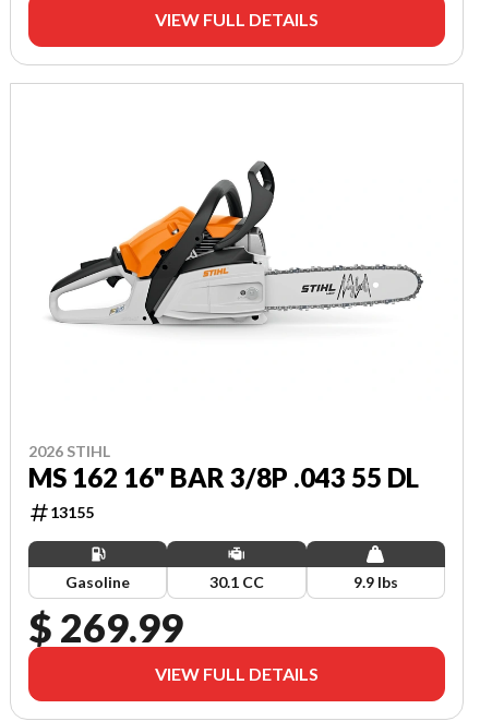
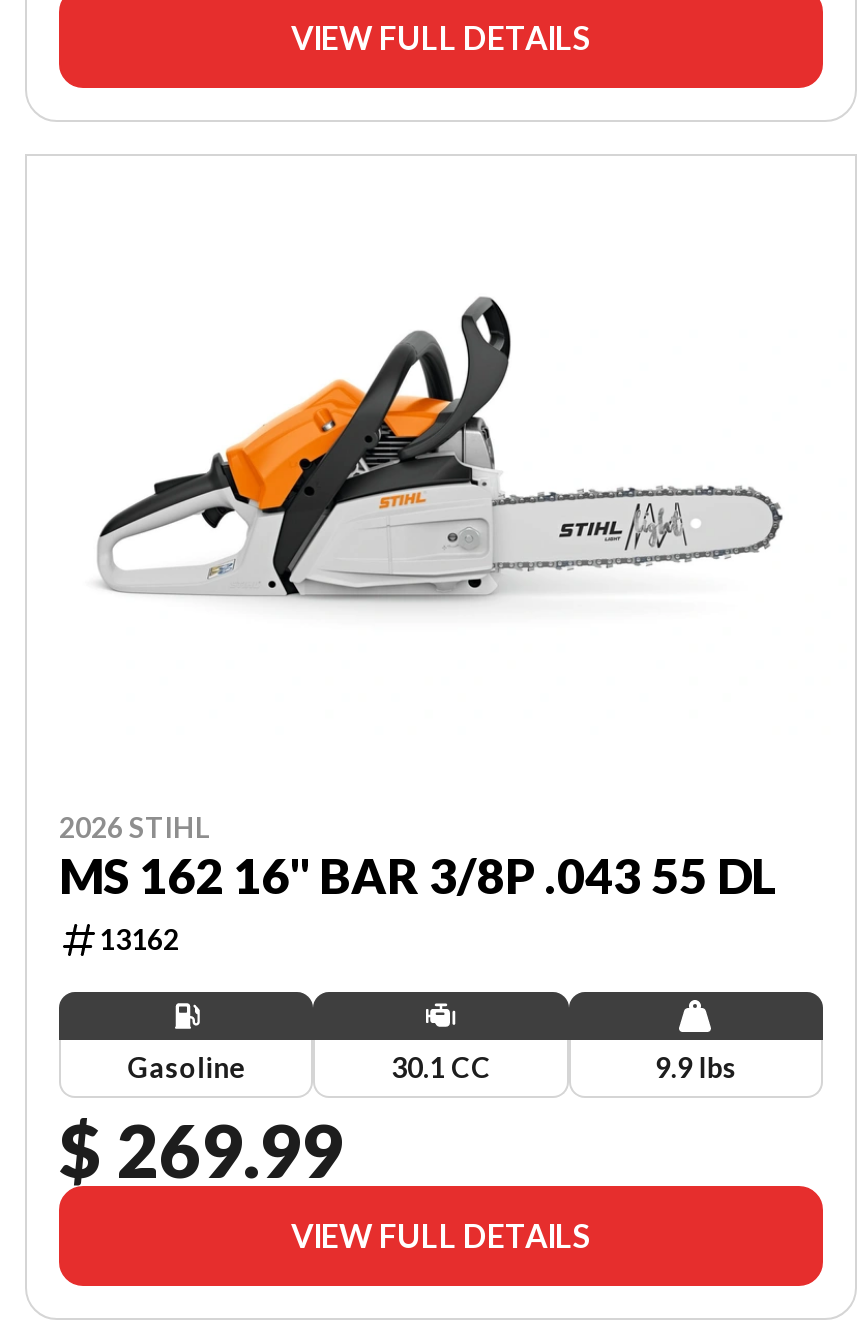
[50,503,94,521] 13155 -> [99,922,179,956] 13162

